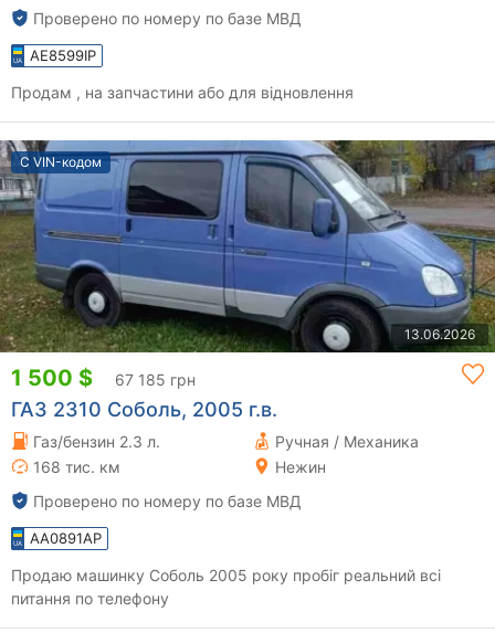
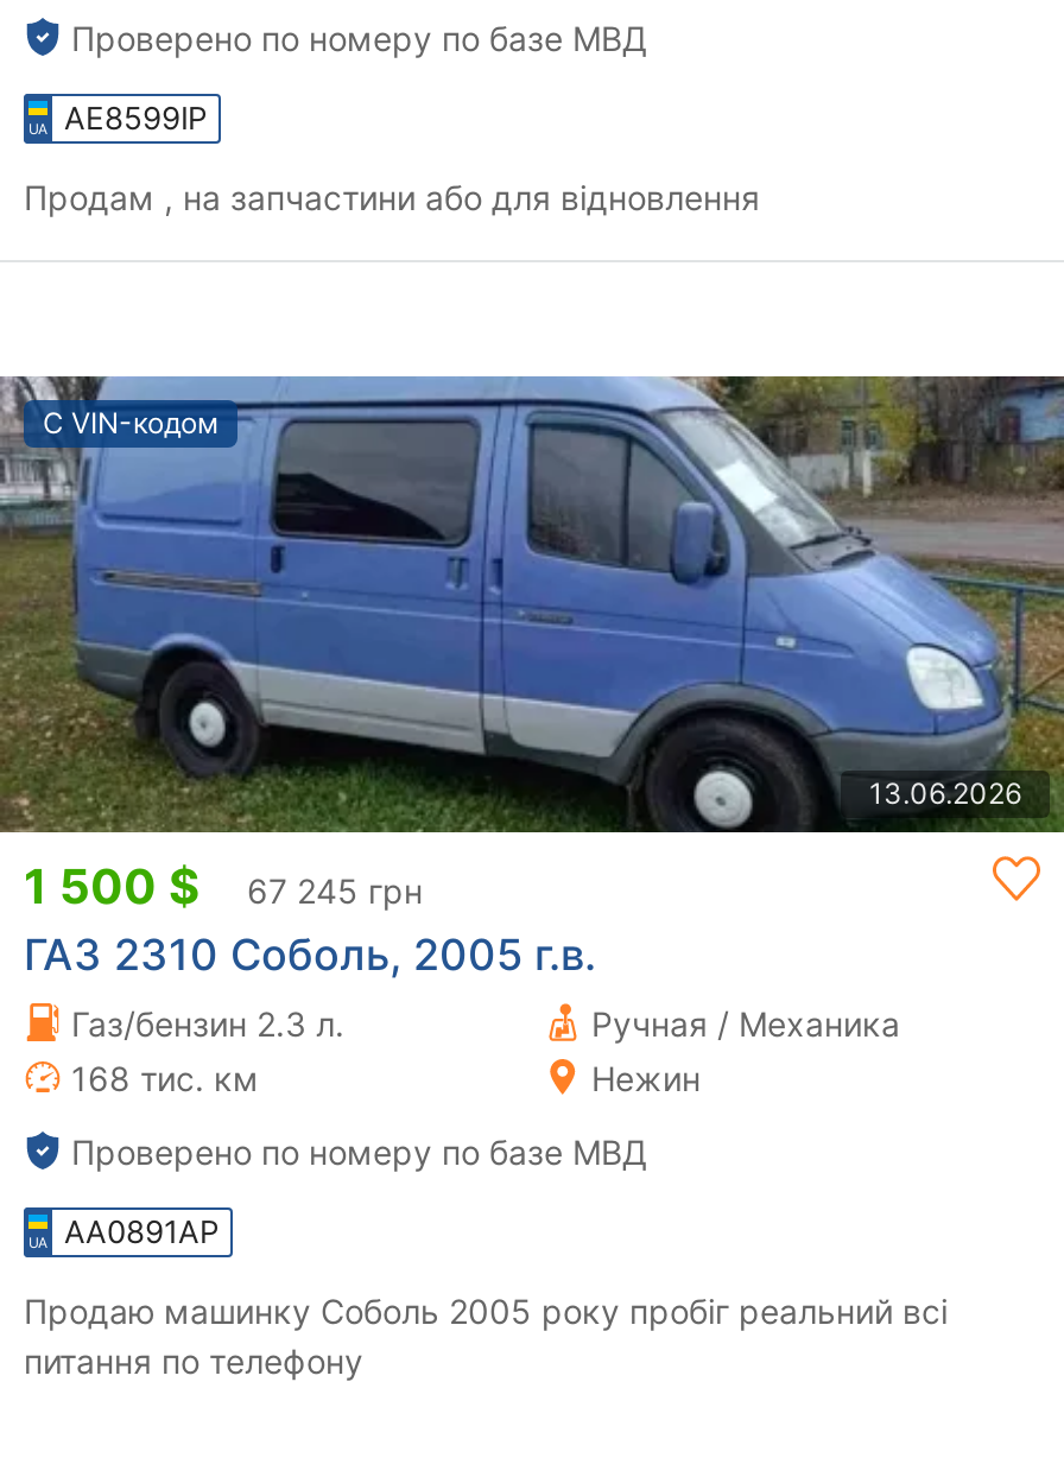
[11,364,196,391] 1 500 $ 67 185 грн -> [24,857,423,914] 1 500 $ 67 245 грн

